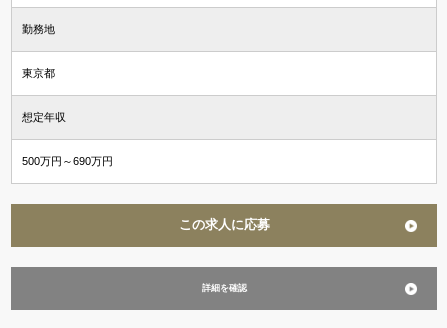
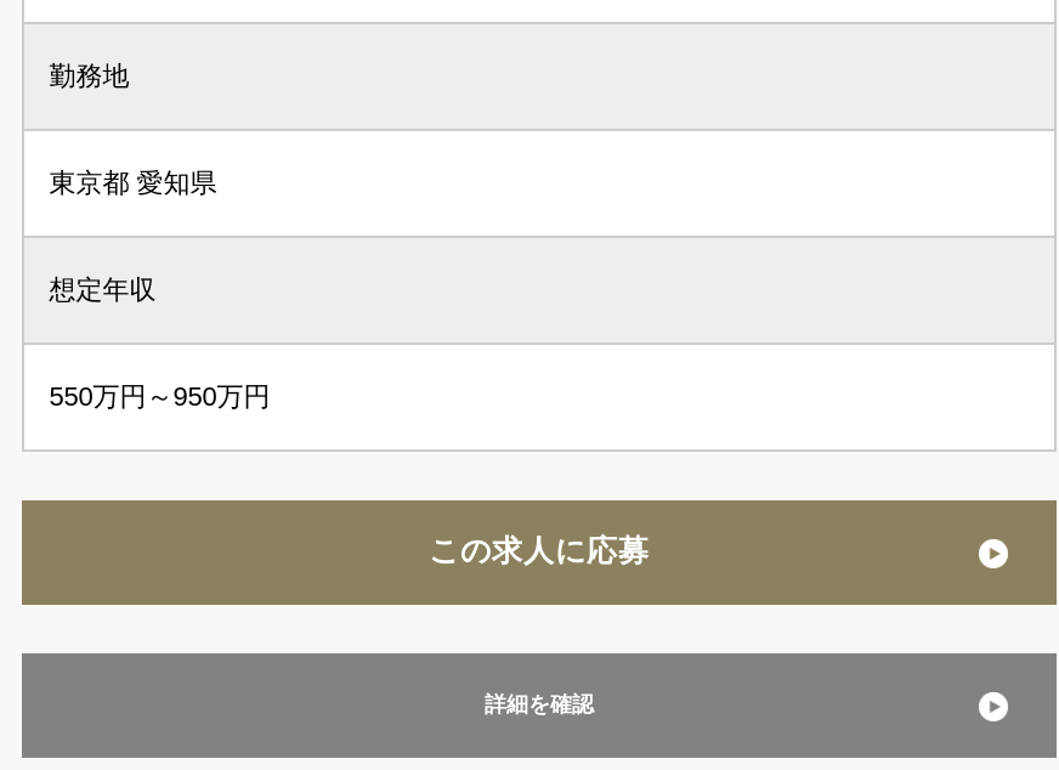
[22,67,55,79] 東京都 -> [49,167,217,197] 東京都 愛知県
[22,155,113,167] 500万円～690万円 -> [49,381,270,410] 550万円～950万円

